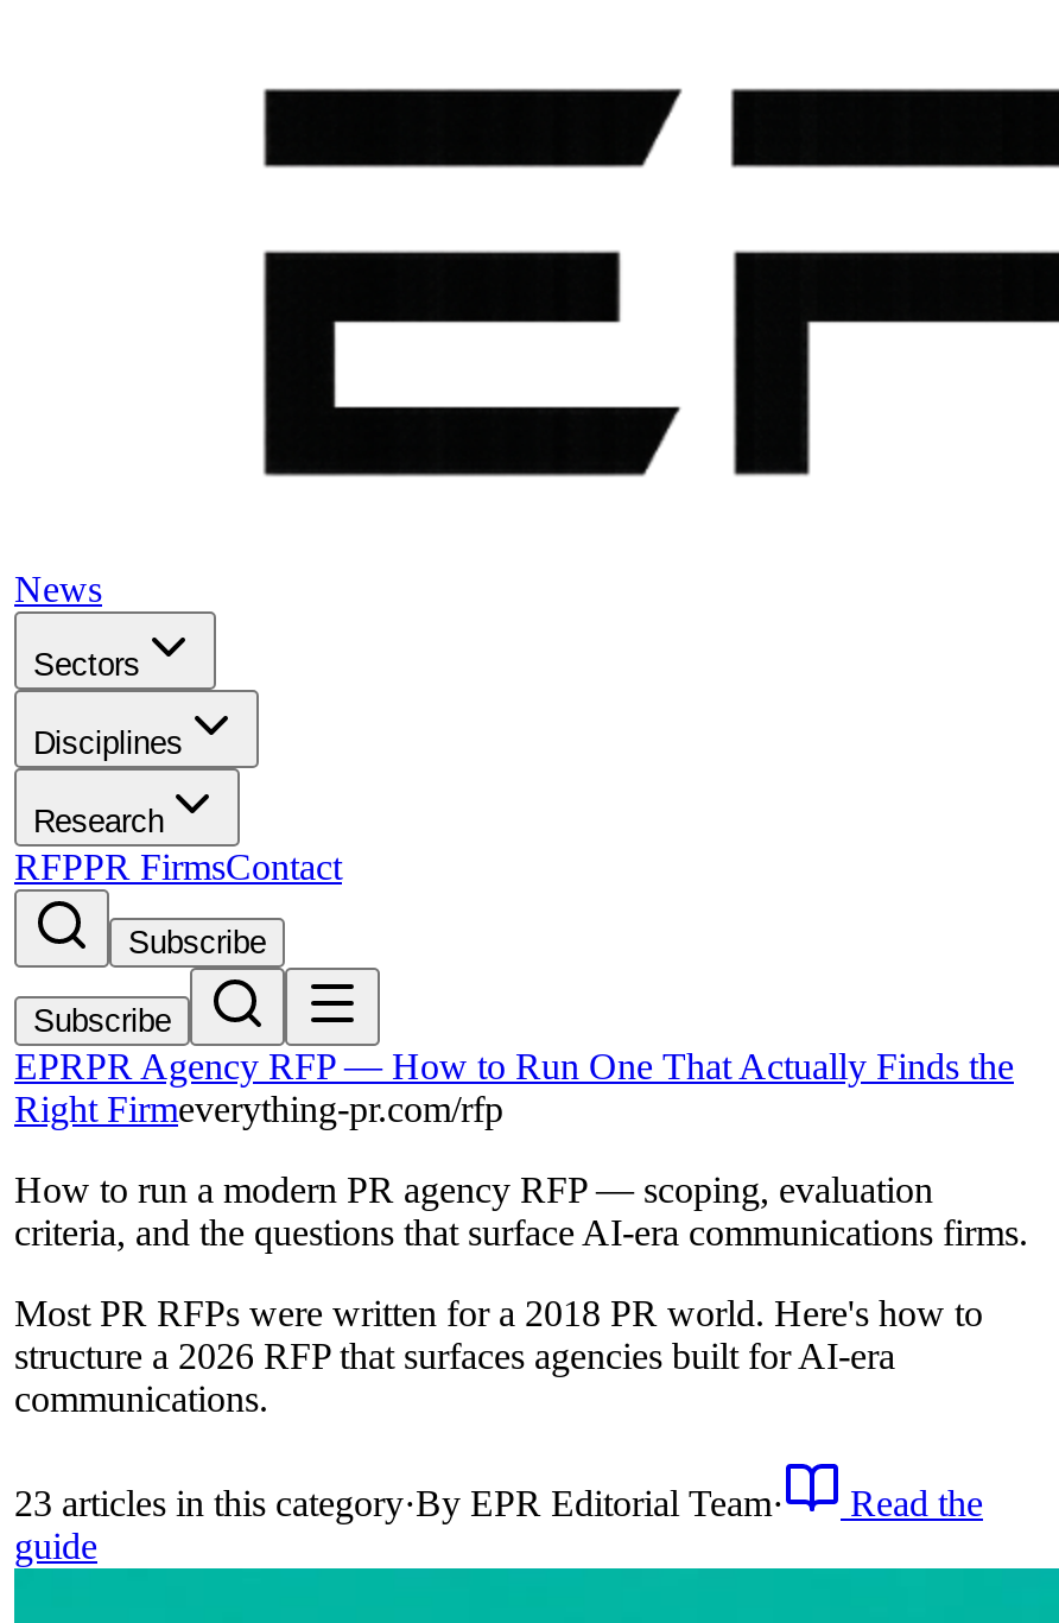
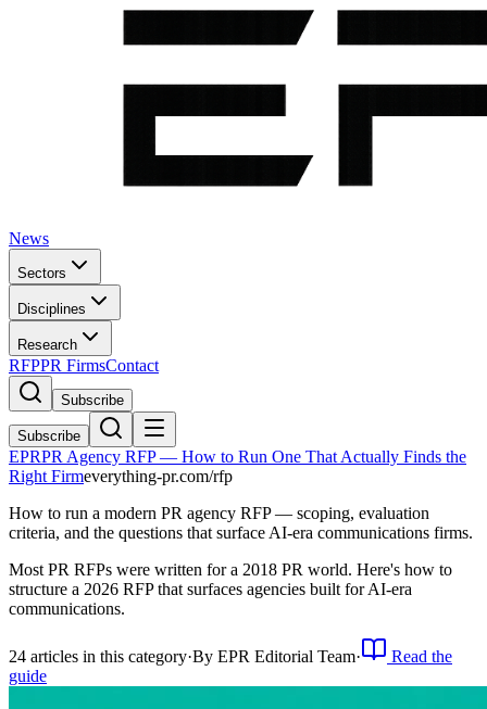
[14,1483,784,1523] 23 articles in this category·By EPR Editorial Team· -> [9,647,361,666] 24 articles in this category·By EPR Editorial Team·

